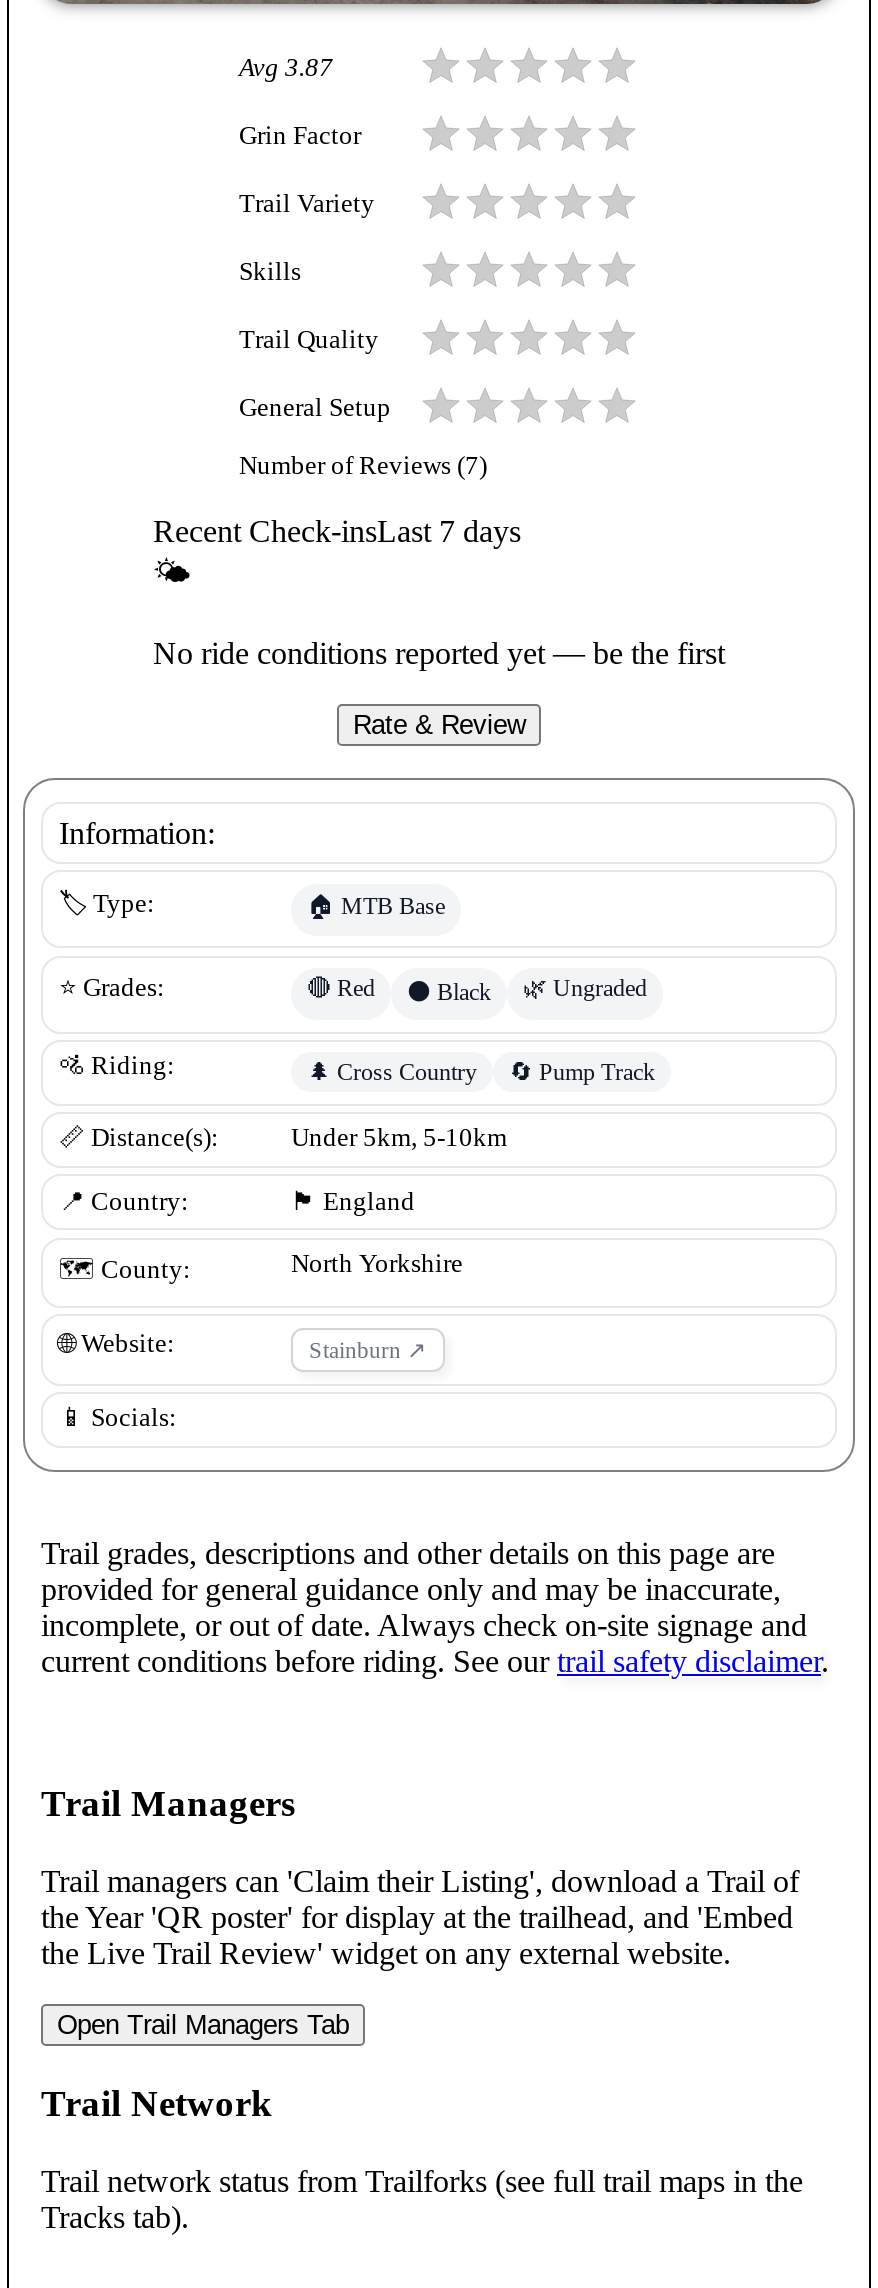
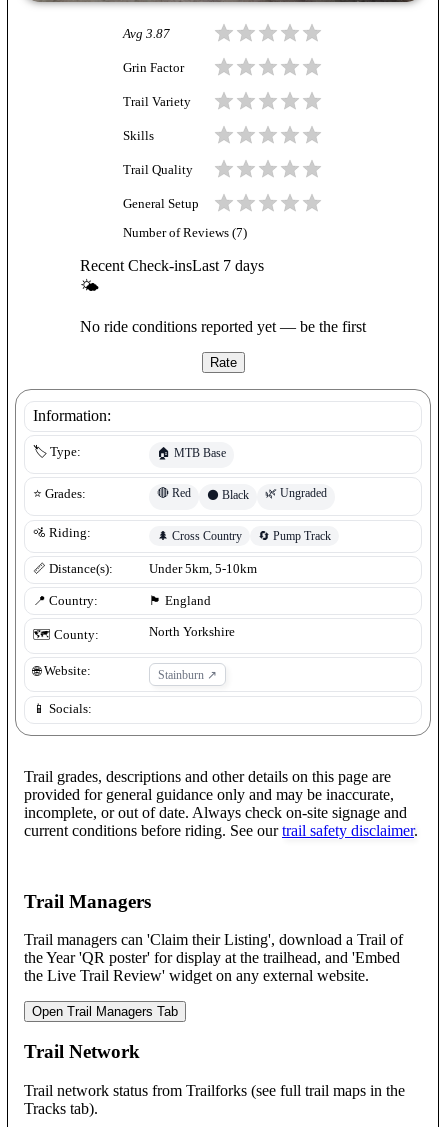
[353,709,525,739] Rate & Review -> [209,355,236,370] Rate

